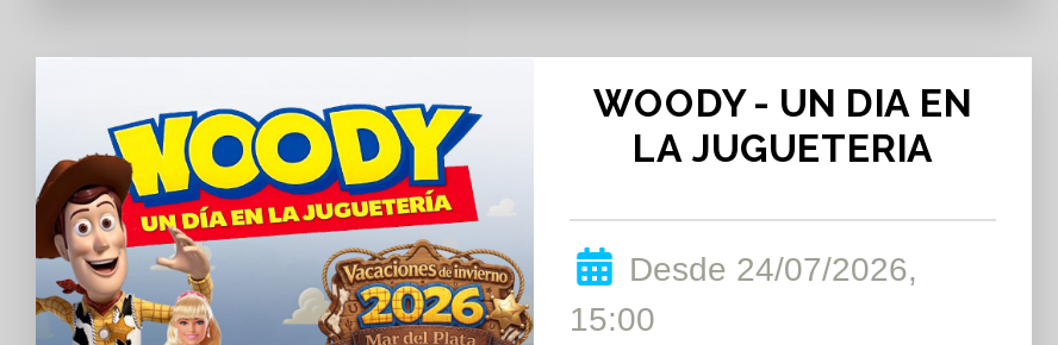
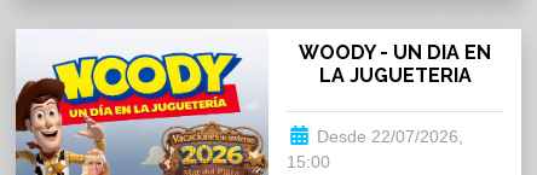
[620,251,917,289] Desde 24/07/2026, -> [312,127,463,147] Desde 22/07/2026,

